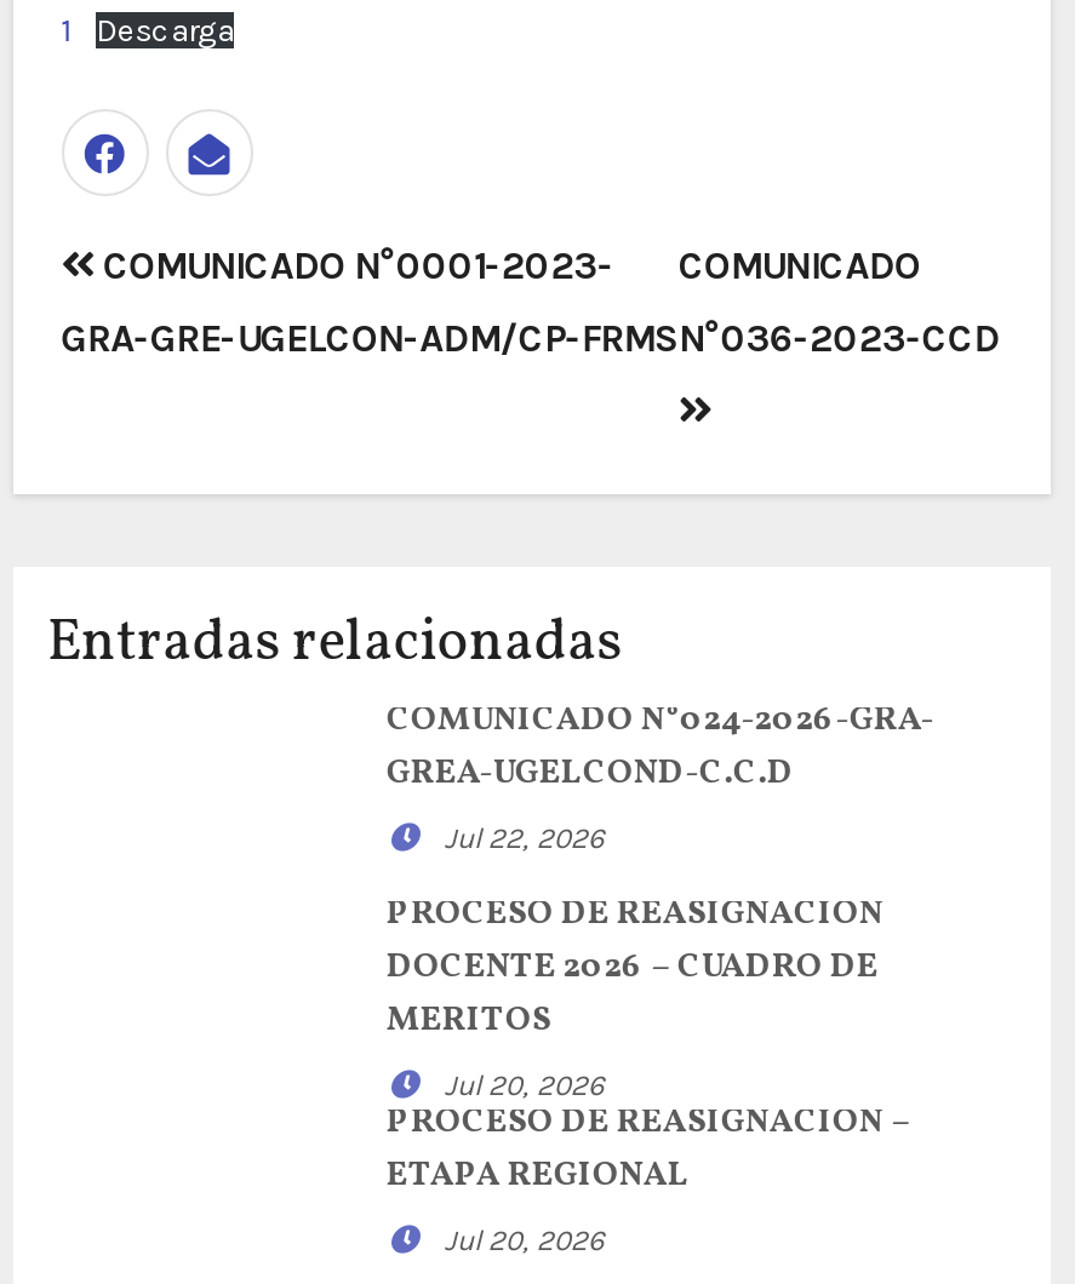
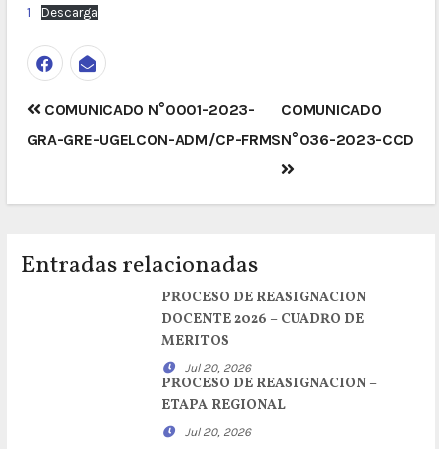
[386,698,934,855] COMUNICADO N°024-2026-GRA- | GREA-UGELCOND-C.C.D | Jul 22, 2026 -> none

